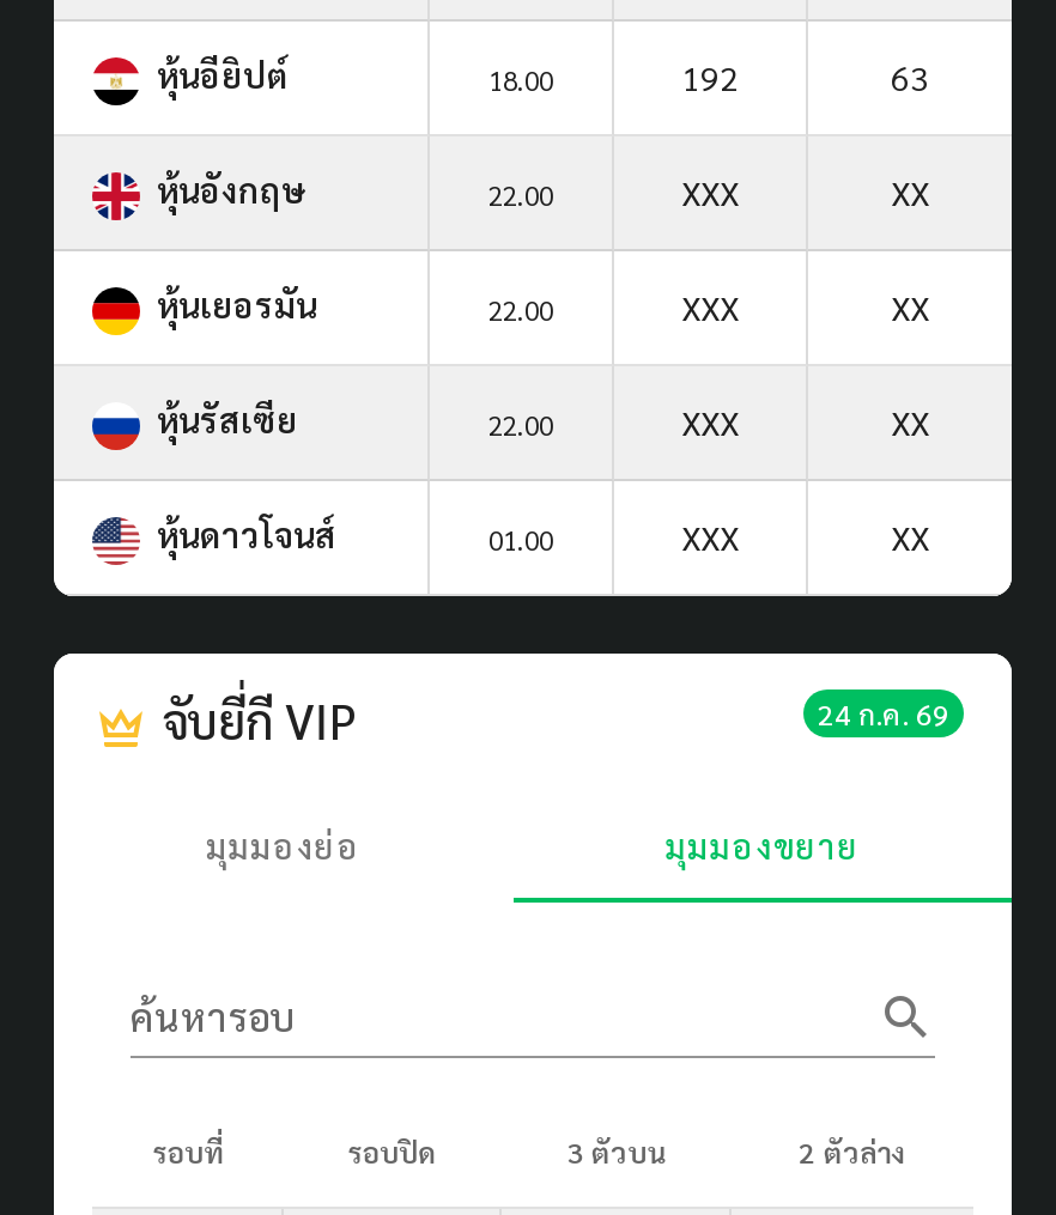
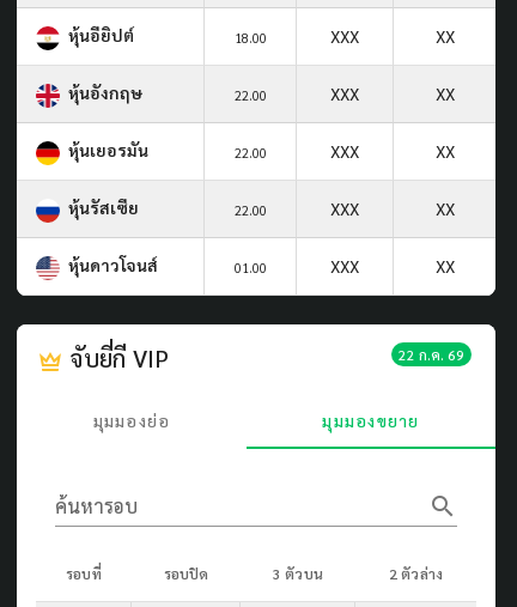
[681,55,929,98] 192 | 63 -> [330,25,454,46] XXX | XX
[818,694,949,732] 24 ก.ค. 69 -> [399,345,464,364] 22 ก.ค. 69

